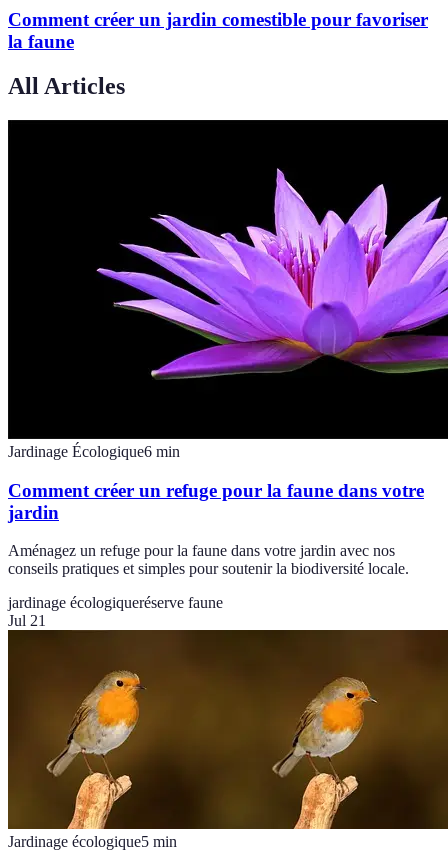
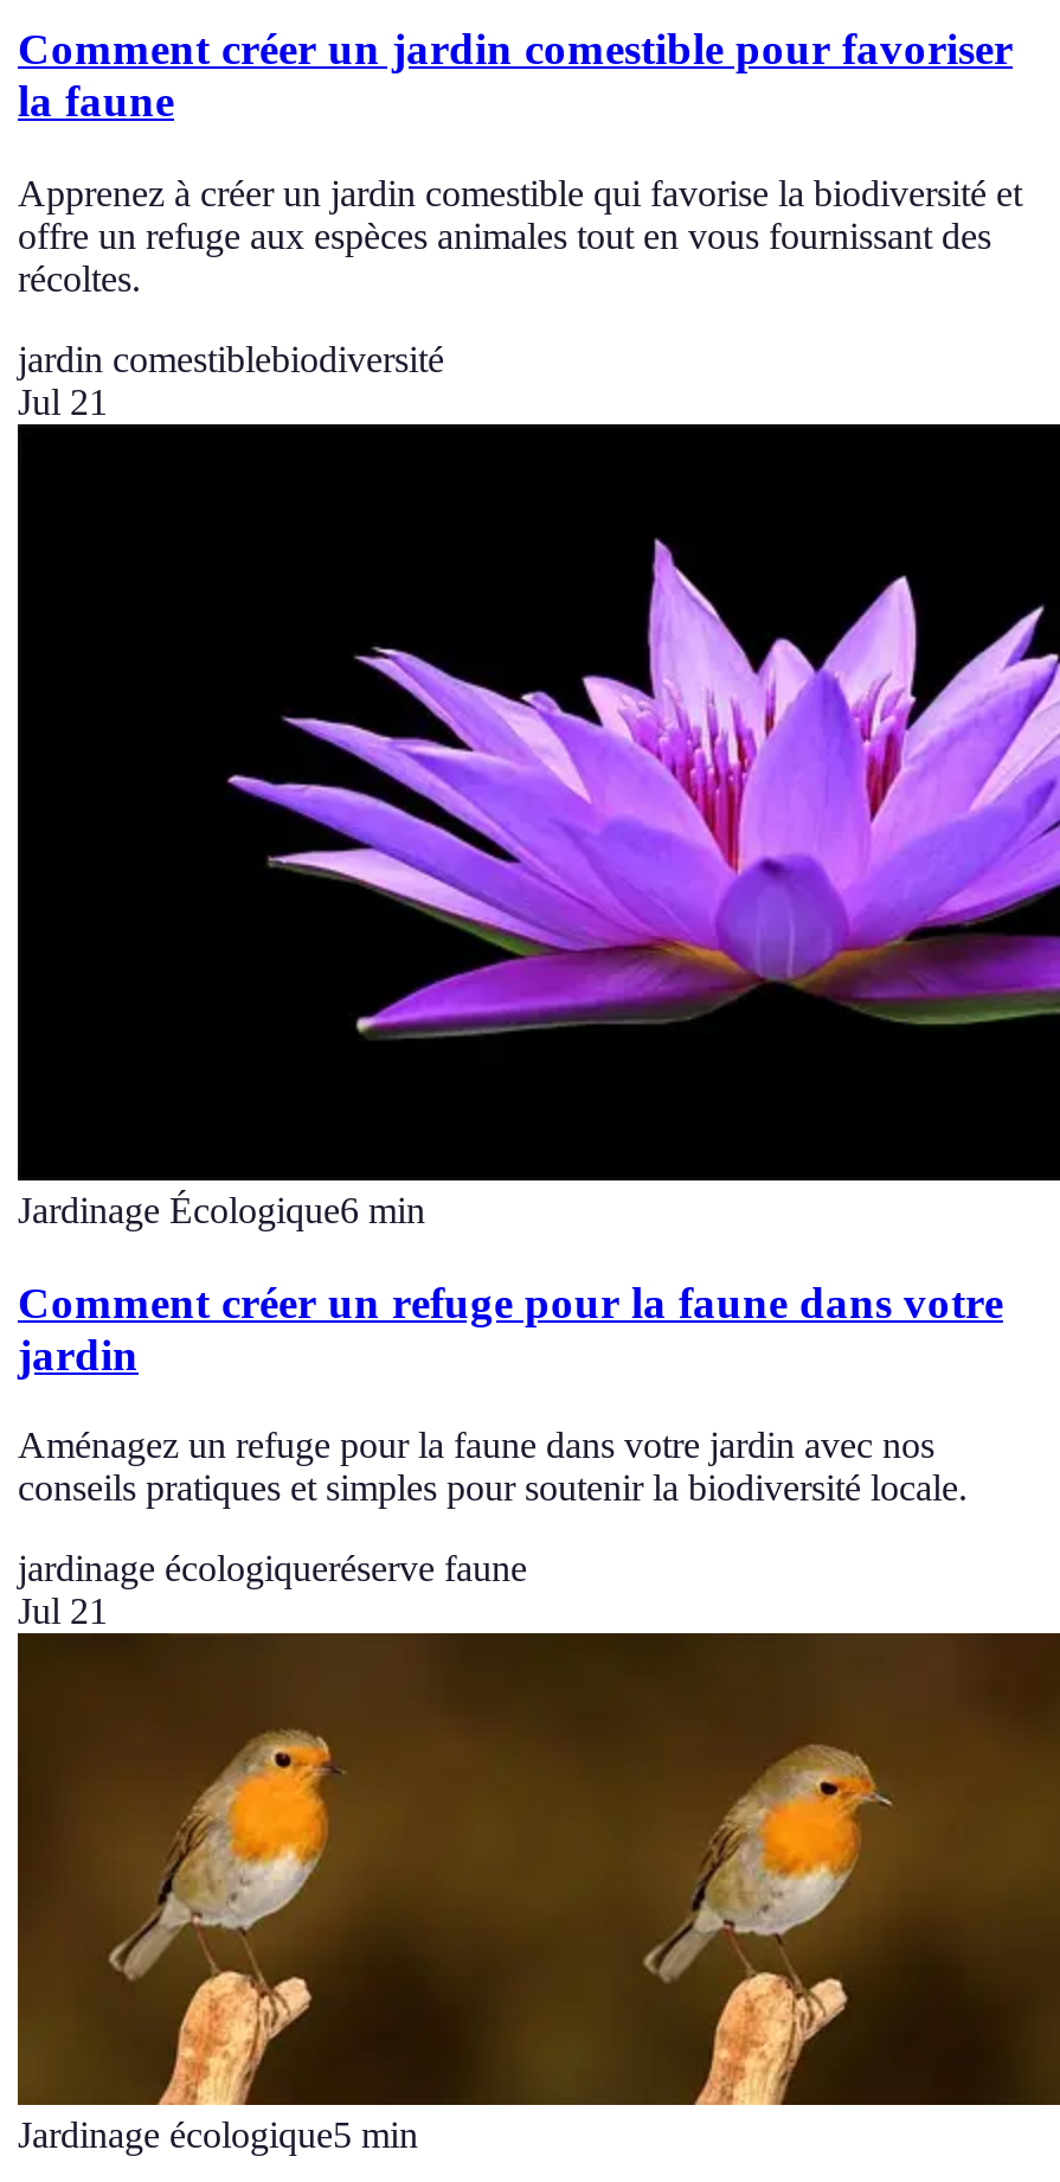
[8,73,125,99] All Articles -> [18,173,1022,422] Apprenez à créer un jardin comestible qui favorise la biodiversité et | offre un refuge aux espèces animales tout en vous fournissant des | récoltes. | jardin comestiblebiodiversité | Jul 21

